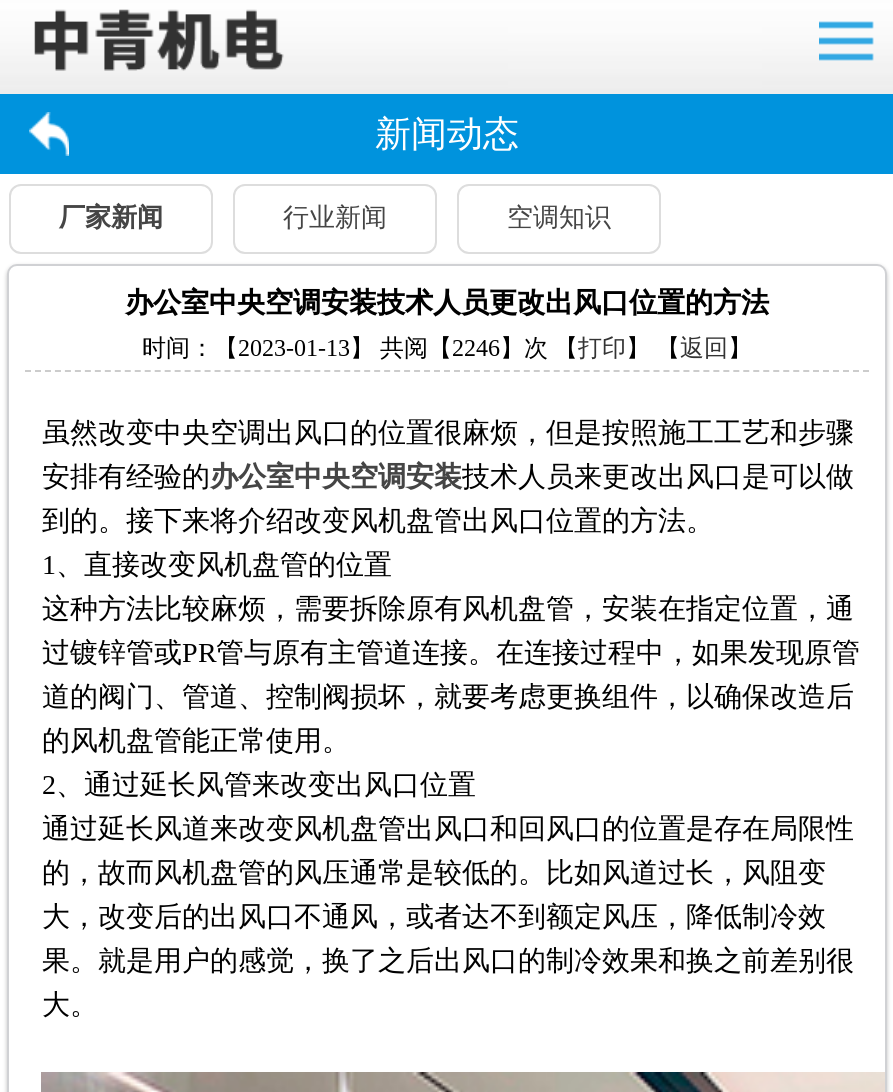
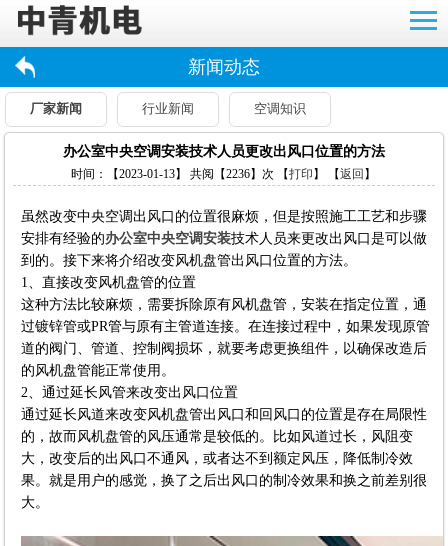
[142,333,752,361] 时间：【2023-01-13】 共阅【2246】次 【打印】 【返回】 -> [71,167,376,181] 时间：【2023-01-13】 共阅【2236】次 【打印】 【返回】

